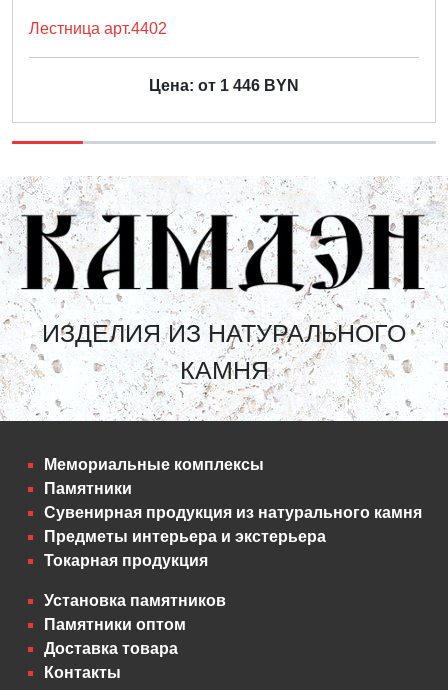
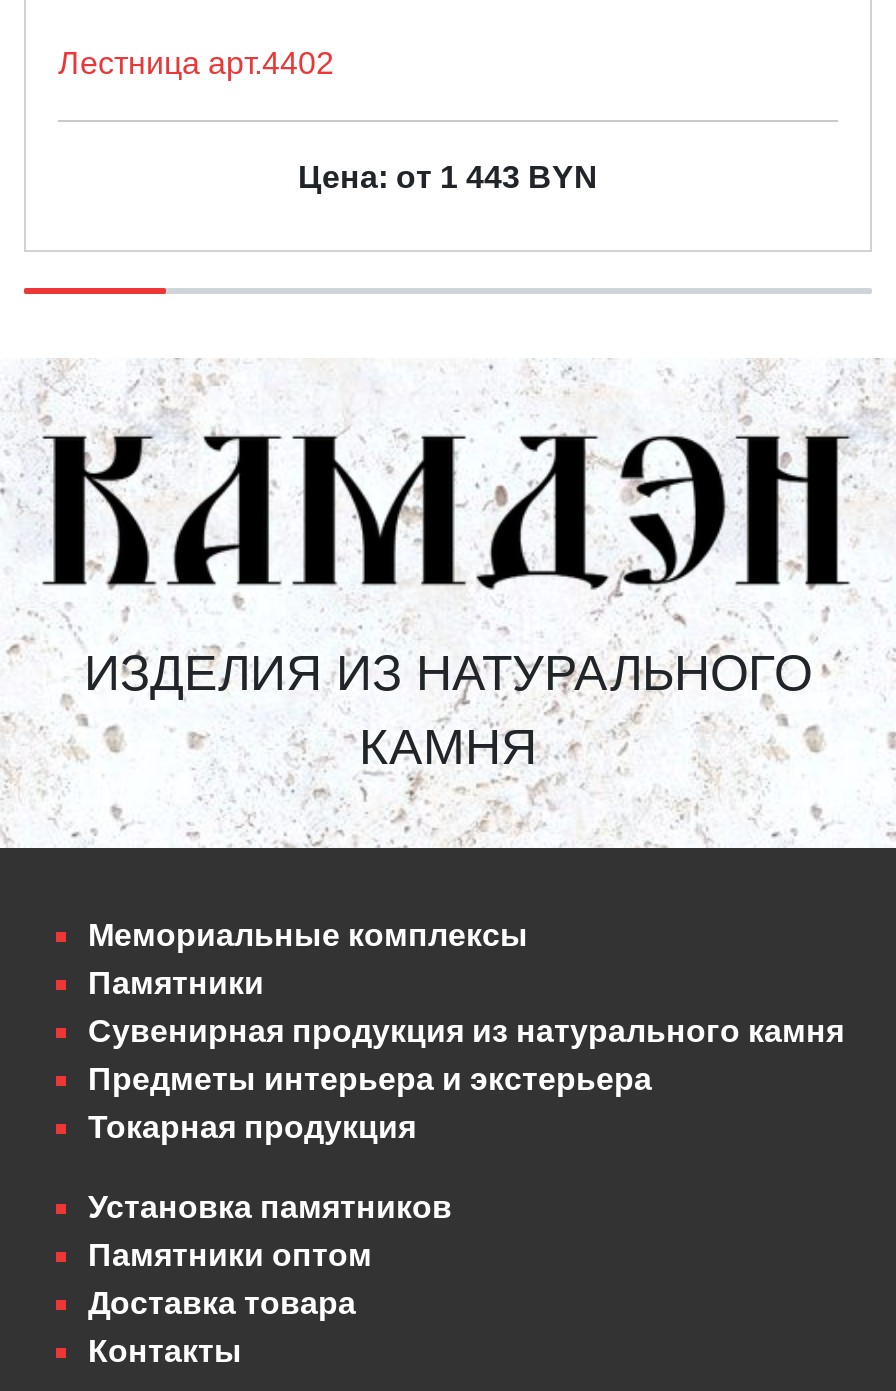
[149,77,299,94] Цена: от 1 446 BYN -> [298,160,598,194] Цена: от 1 443 BYN

